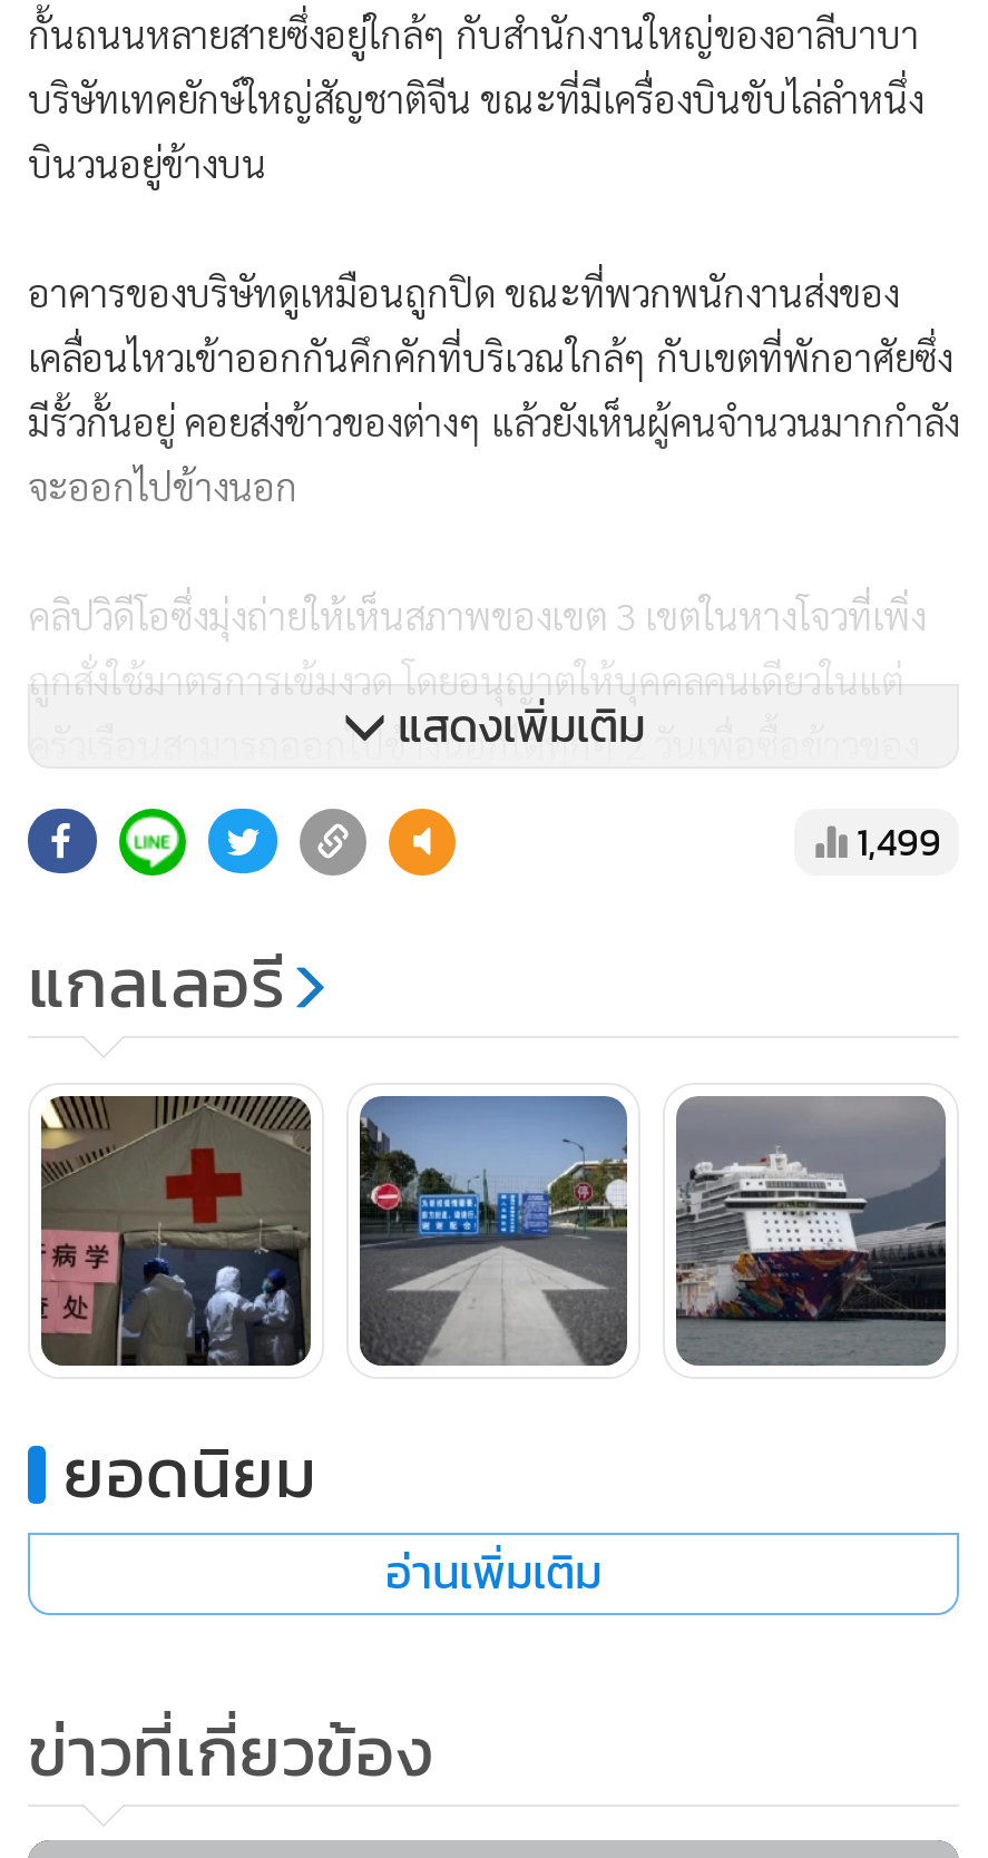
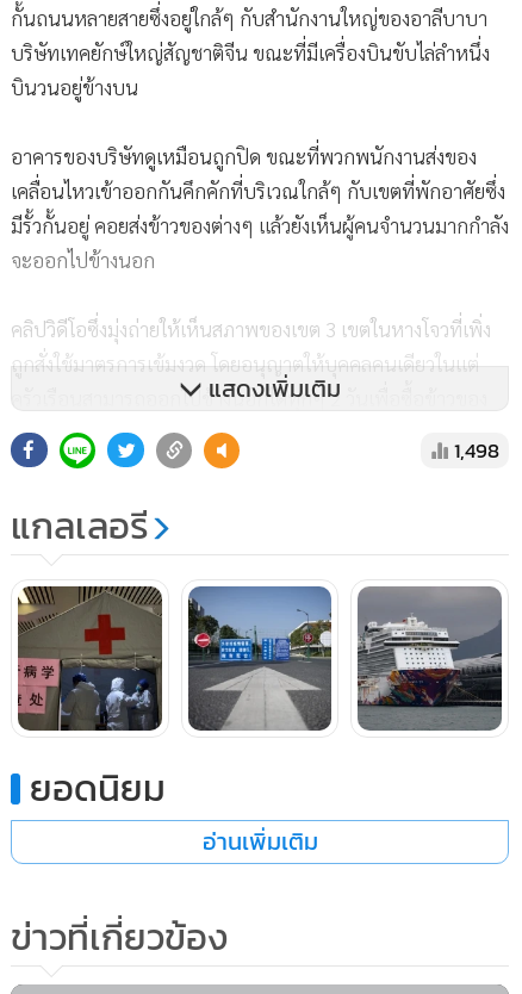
[857,813,941,871] 1,499 -> [454,435,499,466] 1,498

